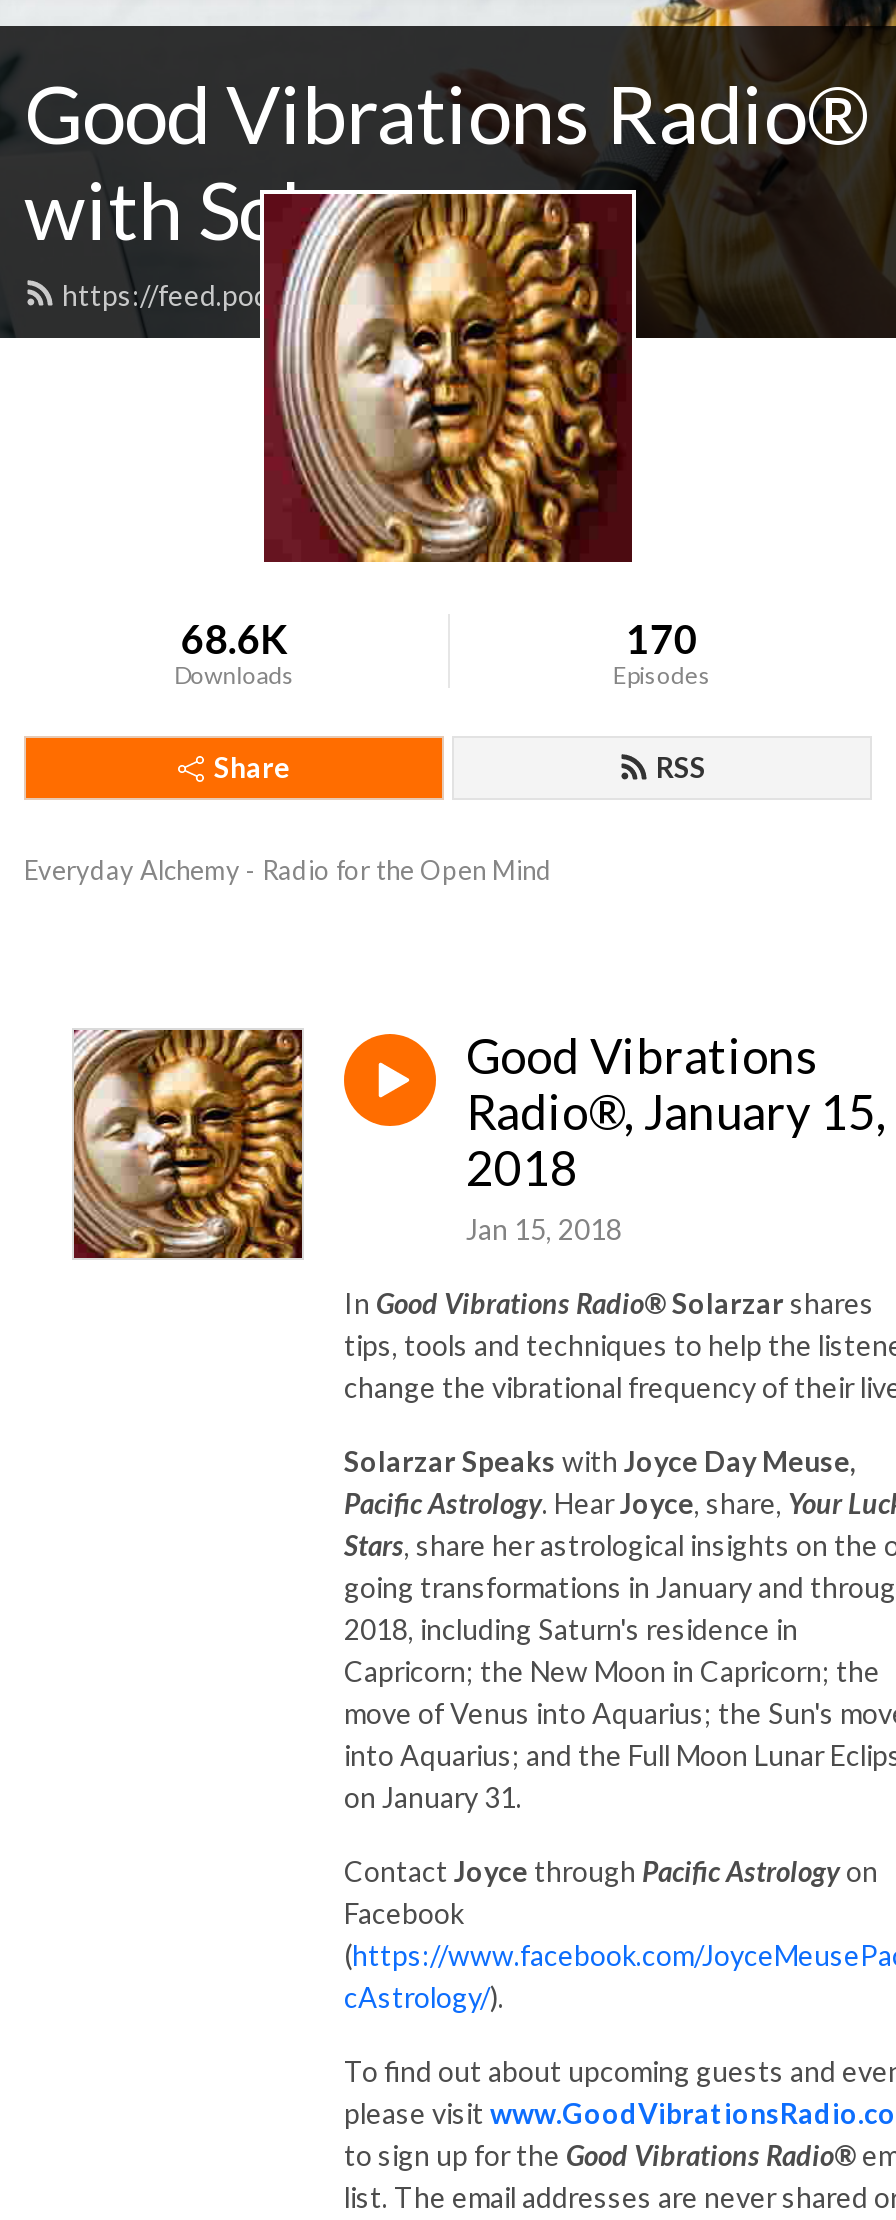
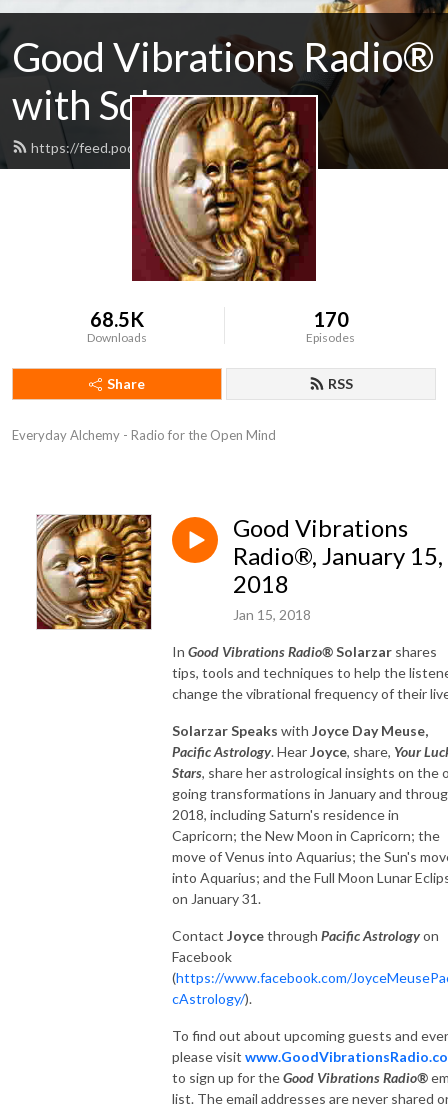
[180,614,288,662] 68.6K -> [90,307,144,331] 68.5K

